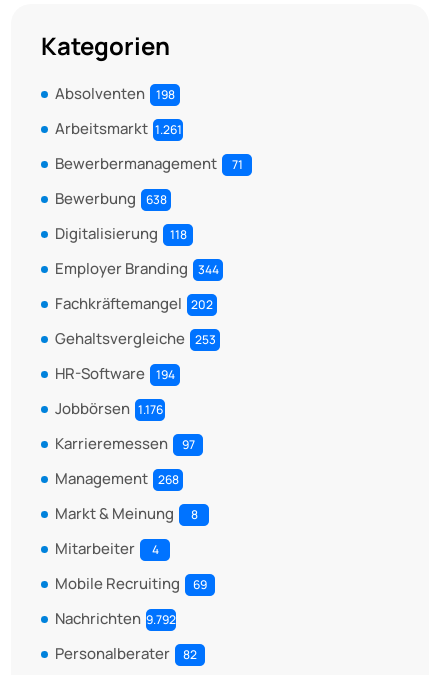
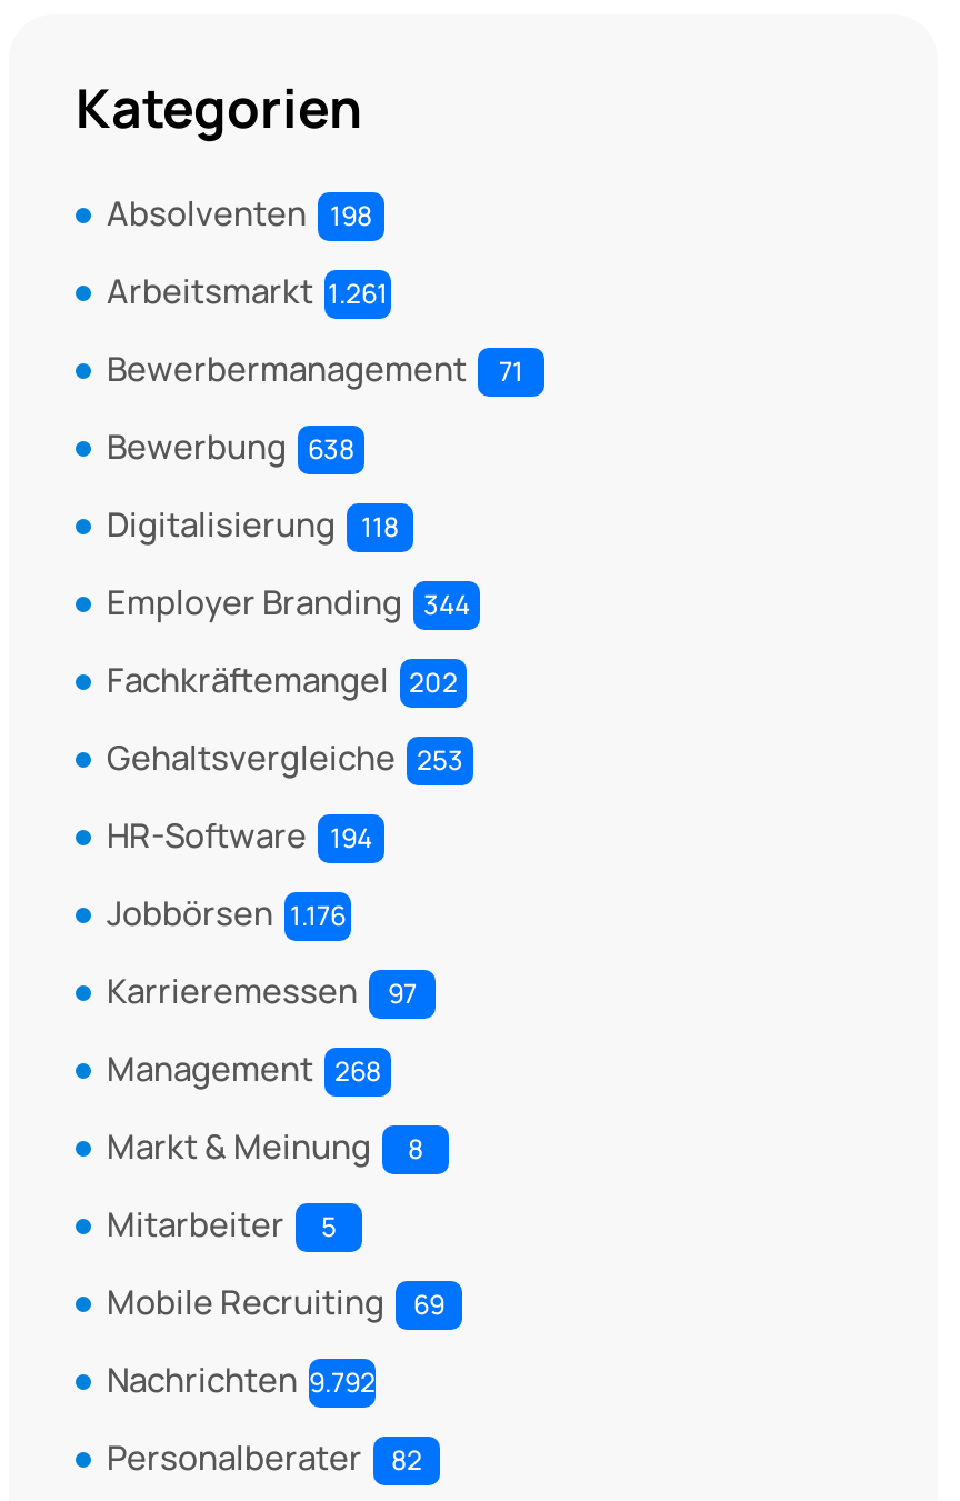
[55,538,158,559] Mitarbeiter 4 -> [107,1200,337,1247] Mitarbeiter 5

